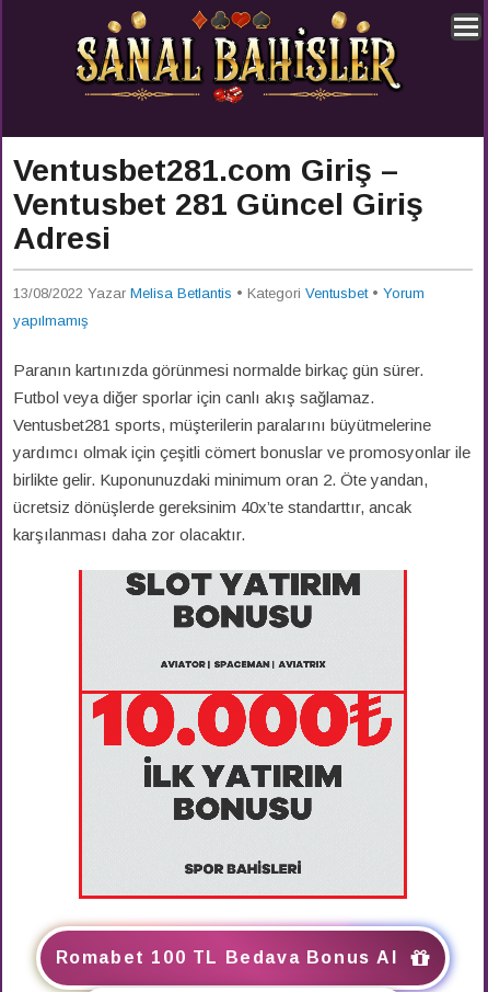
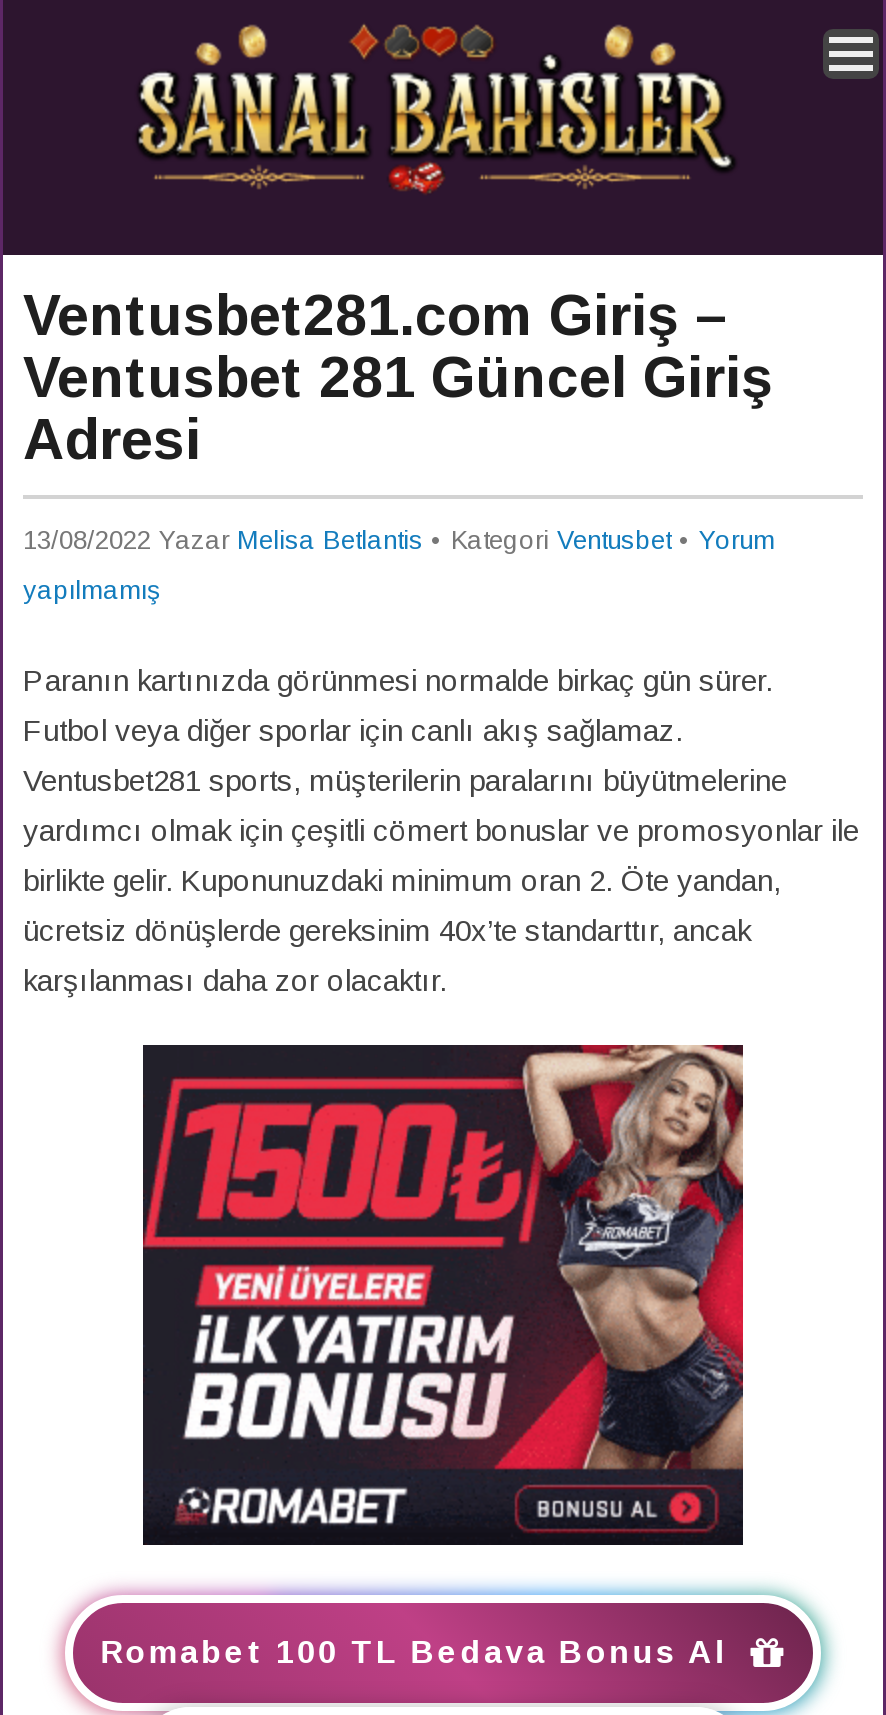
[78,569,408,900] [image] -> [141,1043,745,1547] [image]

